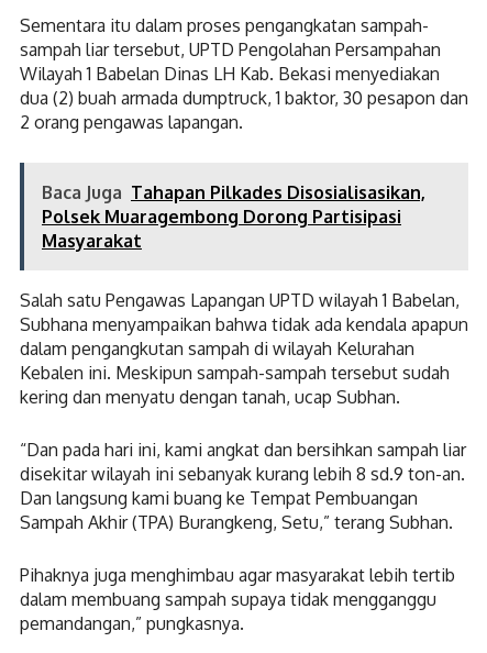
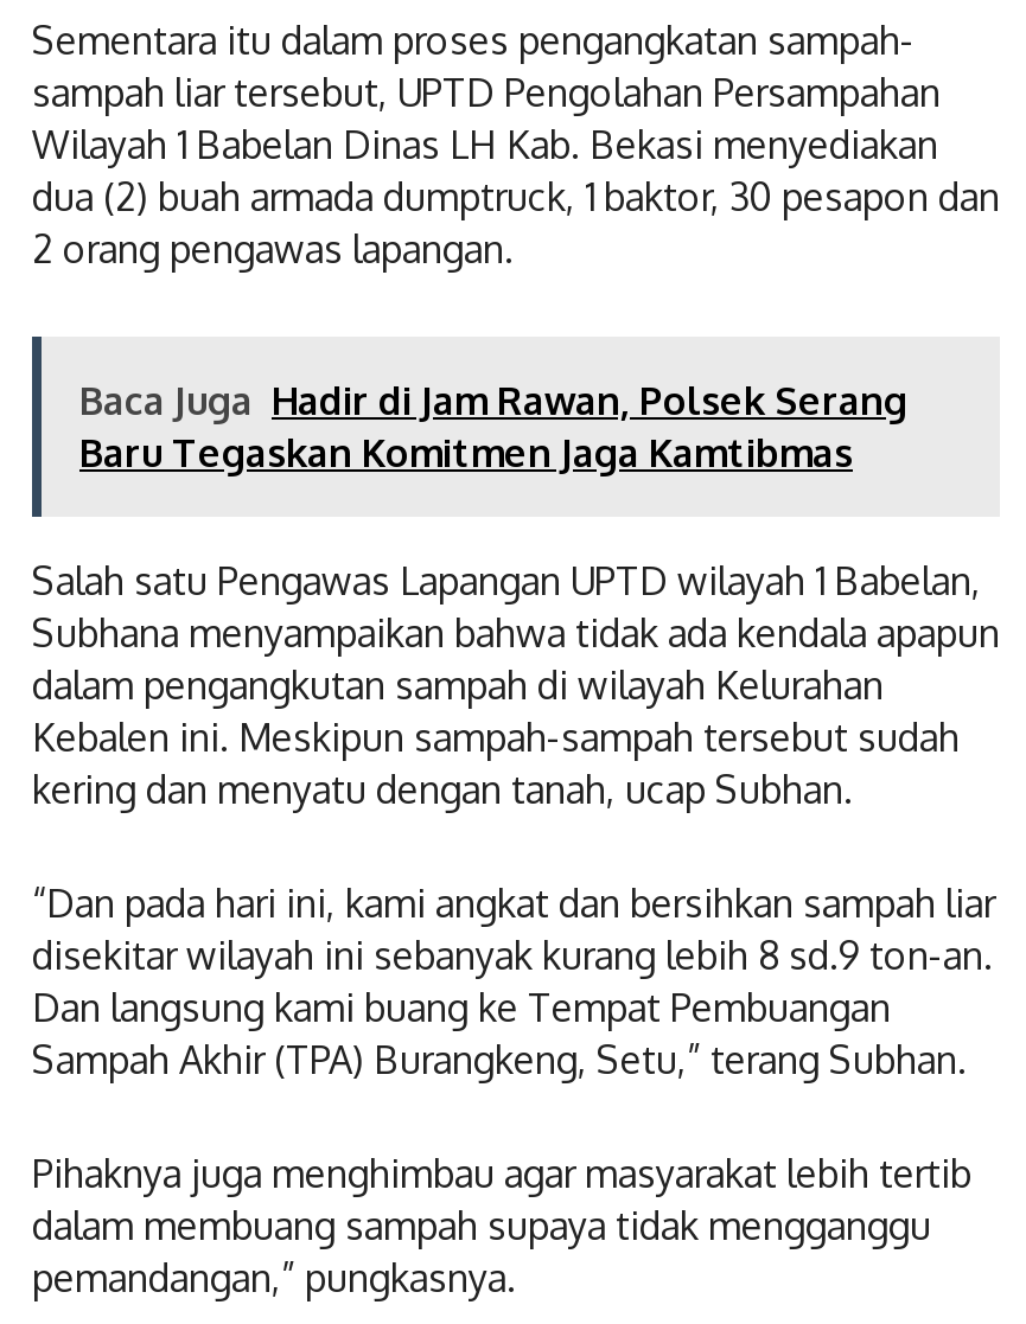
[42,182,425,252] Baca Juga Tahapan Pilkades Disosialisasikan, | Polsek Muaragembong Dorong Partisipasi | Masyarakat -> [79,378,907,478] Baca Juga Hadir di Jam Rawan, Polsek Serang | Baru Tegaskan Komitmen Jaga Kamtibmas

